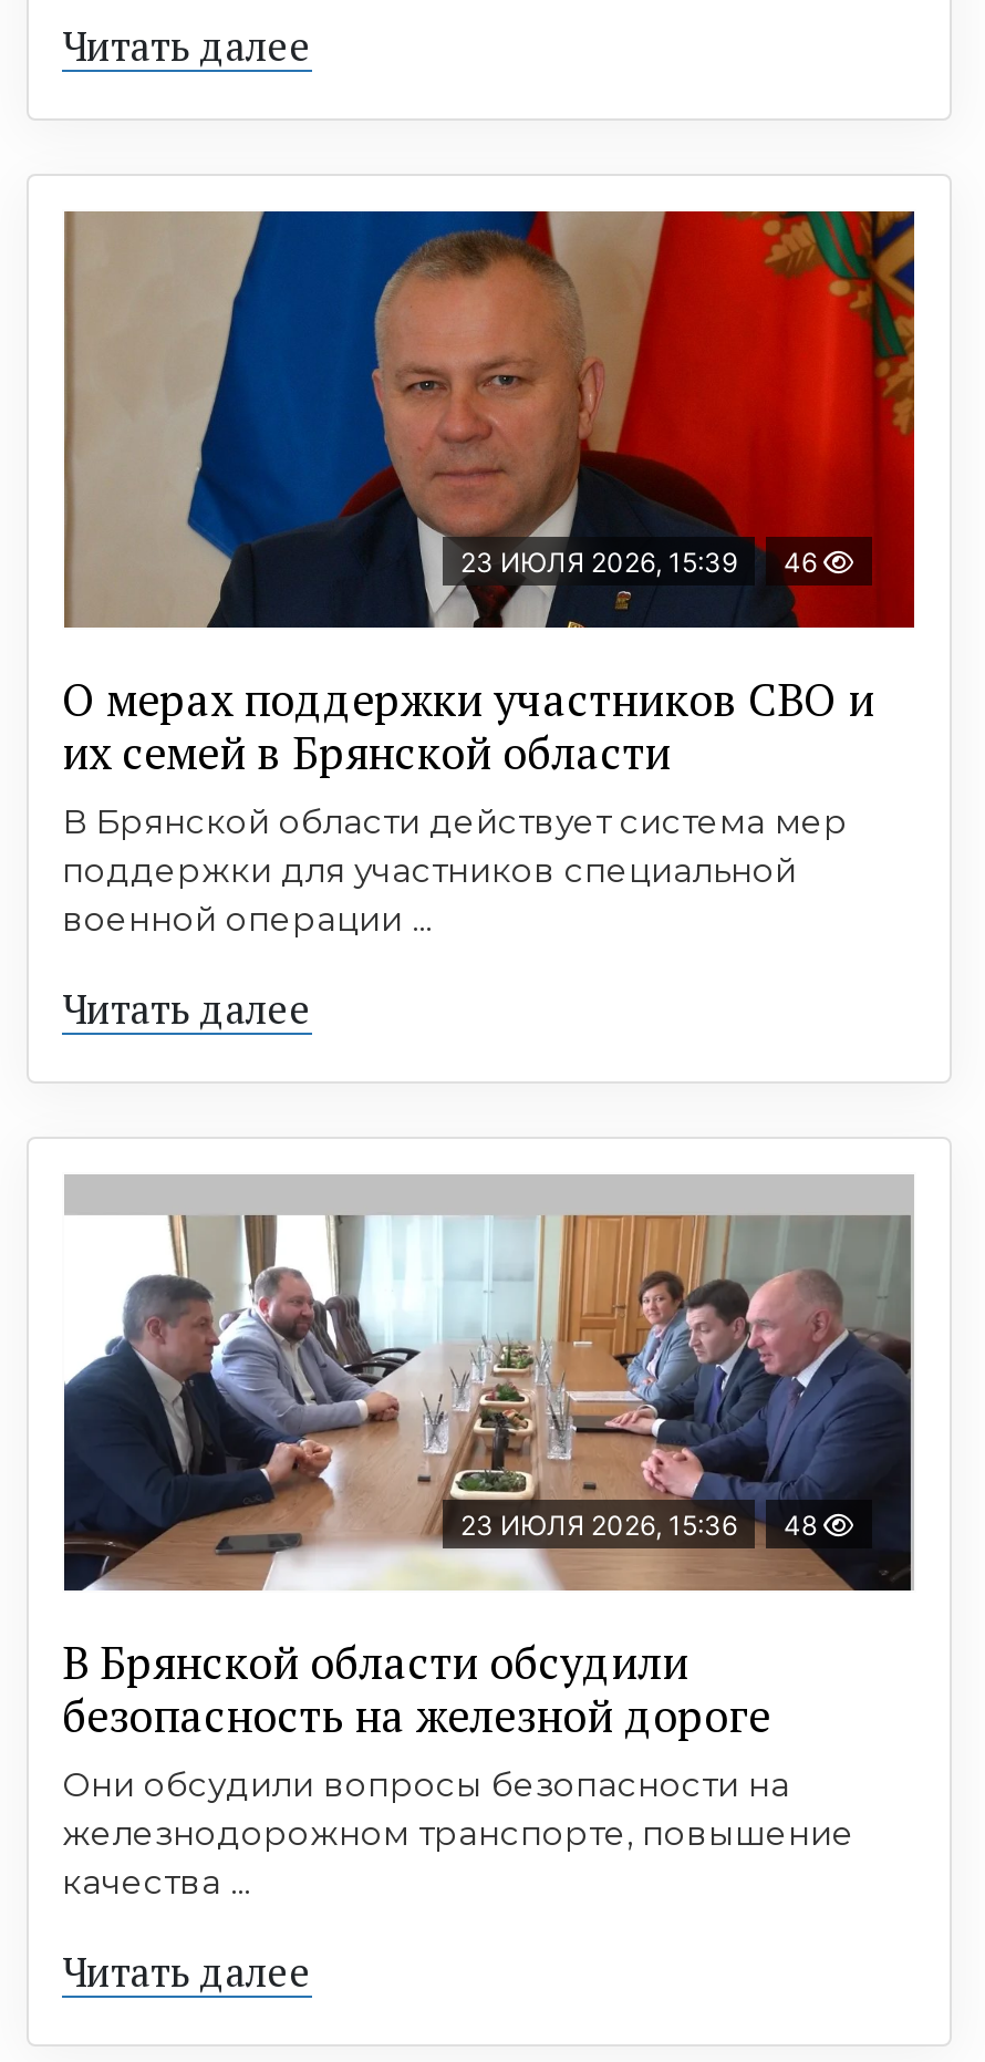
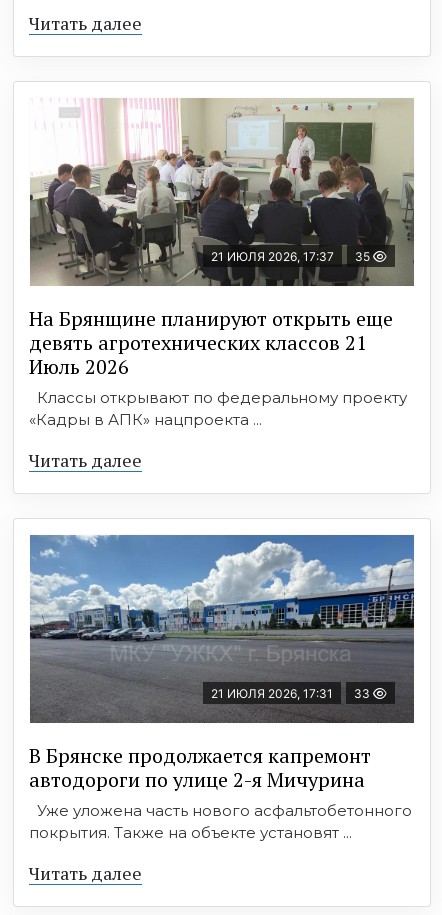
[62,209,916,630] [image] | 23 ИЮЛЯ 2026, 15:39 | 46 -> [30,98,415,287] [image] | 21 ИЮЛЯ 2026, 17:37 | 35
[62,669,874,939] О мерах поддержки участников СВО и | их семей в Брянской области | В Брянской области действует система мер | поддержки для участников специальной | военной операции ... -> [29,305,407,429] На Брянщине планируют открыть еще | девять агротехнических классов 21 | Июль 2026 | Классы открывают по федеральному проекту | «Кадры в АПК» нацпроекта ...
[64,1177,914,1590] [image] | 23 ИЮЛЯ 2026, 15:36 | 48 -> [29,535,415,724] [image] | 21 ИЮЛЯ 2026, 17:31 | 33
[62,1632,854,1902] В Брянской области обсудили | безопасность на железной дороге | Они обсудили вопросы безопасности на | железнодорожном транспорте, повышение | качества ... -> [29,742,412,842] В Брянске продолжается капремонт | автодороги по улице 2-я Мичурина | Уже уложена часть нового асфальтобетонного | покрытия. Также на объекте установят ...

